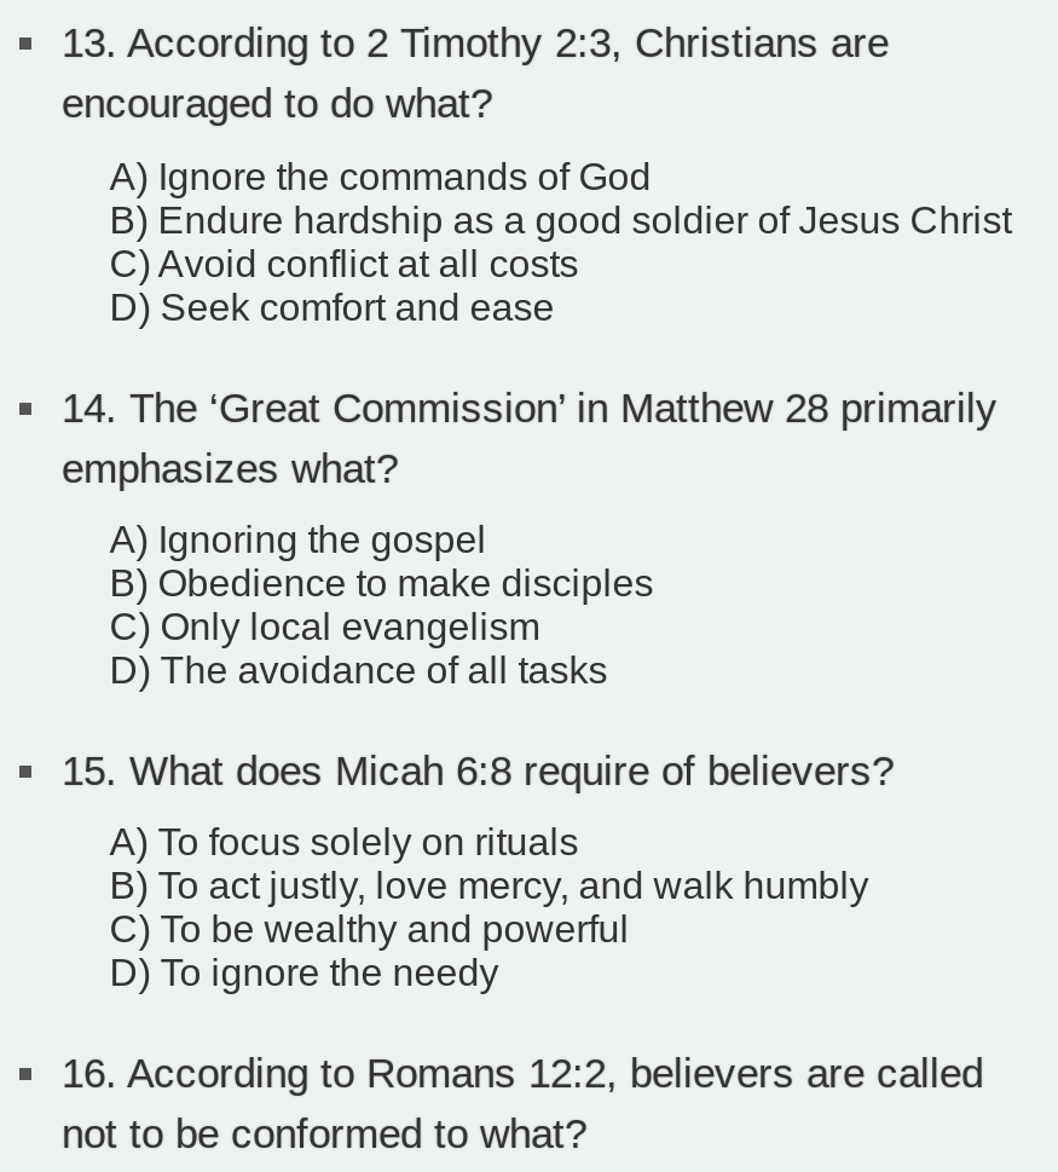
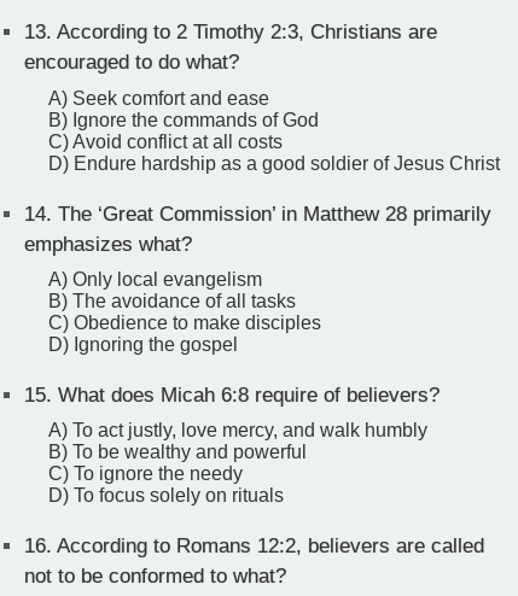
[110,155,1012,240] A) Ignore the commands of God | B) Endure hardship as a good soldier of Jesus Christ -> [49,88,319,130] A) Seek comfort and ease | B) Ignore the commands of God
[110,286,555,327] D) Seek comfort and ease -> [49,153,500,173] D) Endure hardship as a good soldier of Jesus Christ
[110,519,654,690] A) Ignoring the gospel | B) Obedience to make disciples | C) Only local evangelism | D) The avoidance of all tasks -> [49,269,322,355] A) Only local evangelism | B) The avoidance of all tasks | C) Obedience to make disciples | D) Ignoring the gospel
[110,821,869,993] A) To focus solely on rituals | B) To act justly, love mercy, and walk humbly | C) To be wealthy and powerful | D) To ignore the needy -> [49,420,428,506] A) To act justly, love mercy, and walk humbly | B) To be wealthy and powerful | C) To ignore the needy | D) To focus solely on rituals

